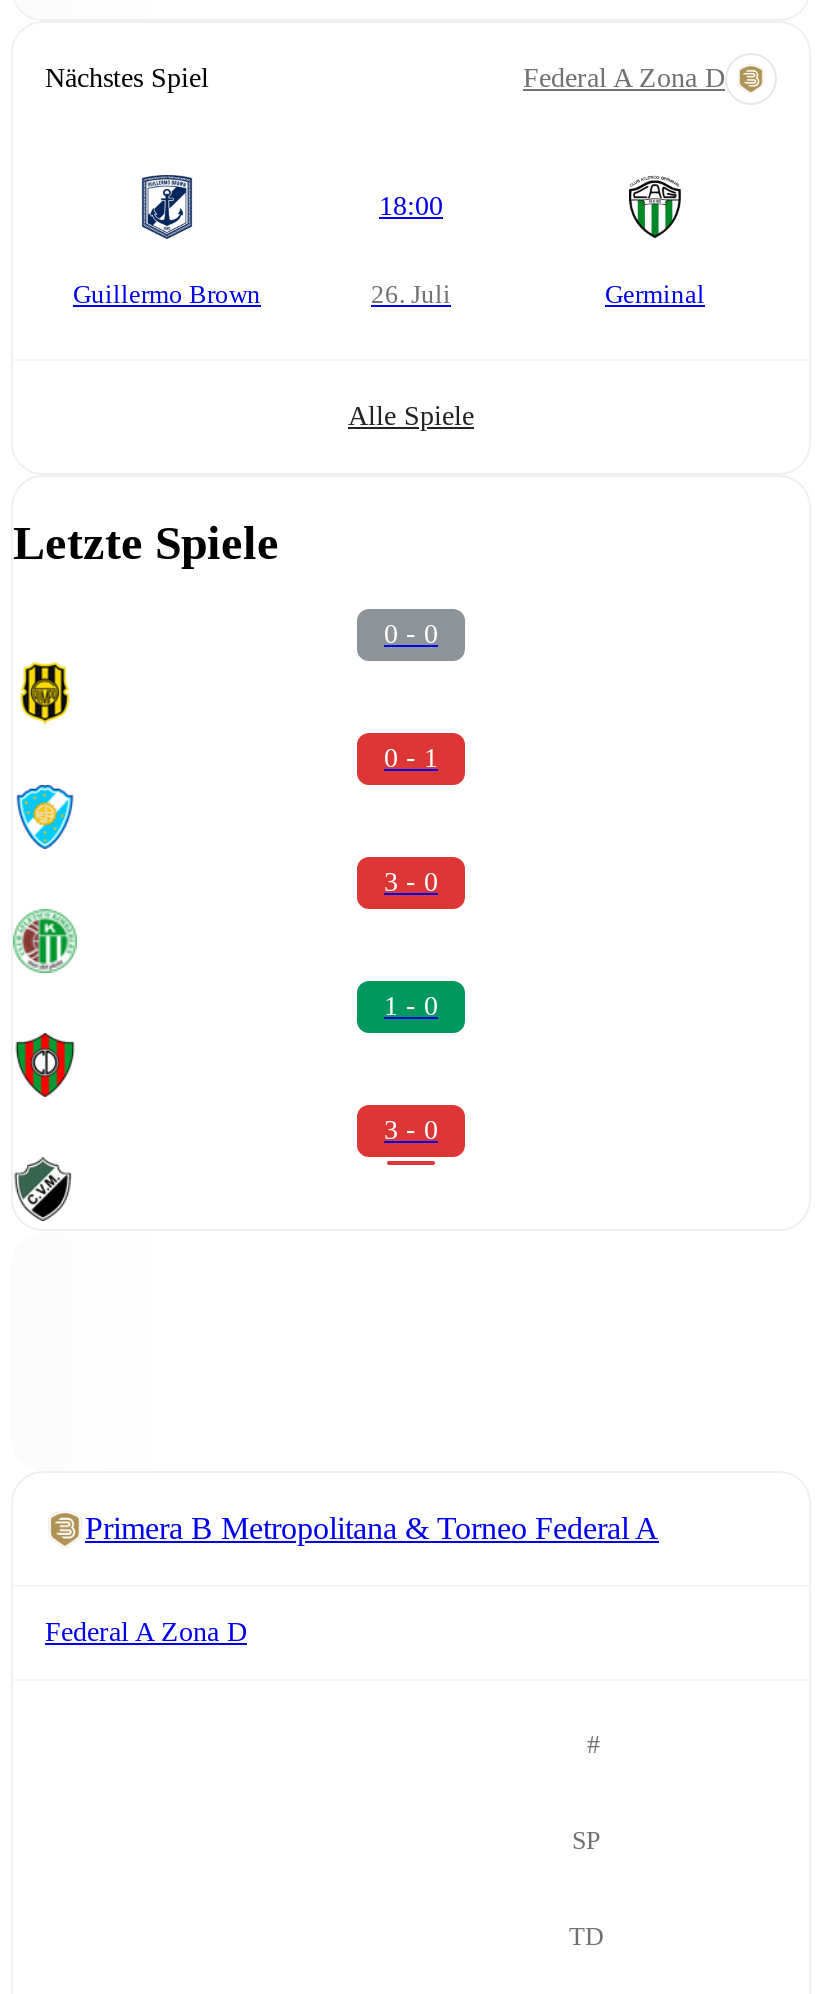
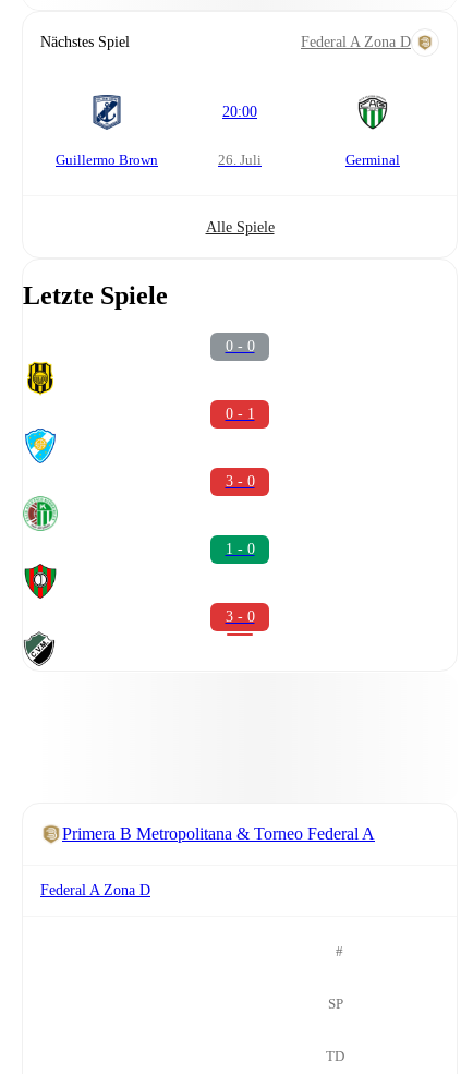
[379,190,443,220] 18:00 -> [222,104,257,120] 20:00

